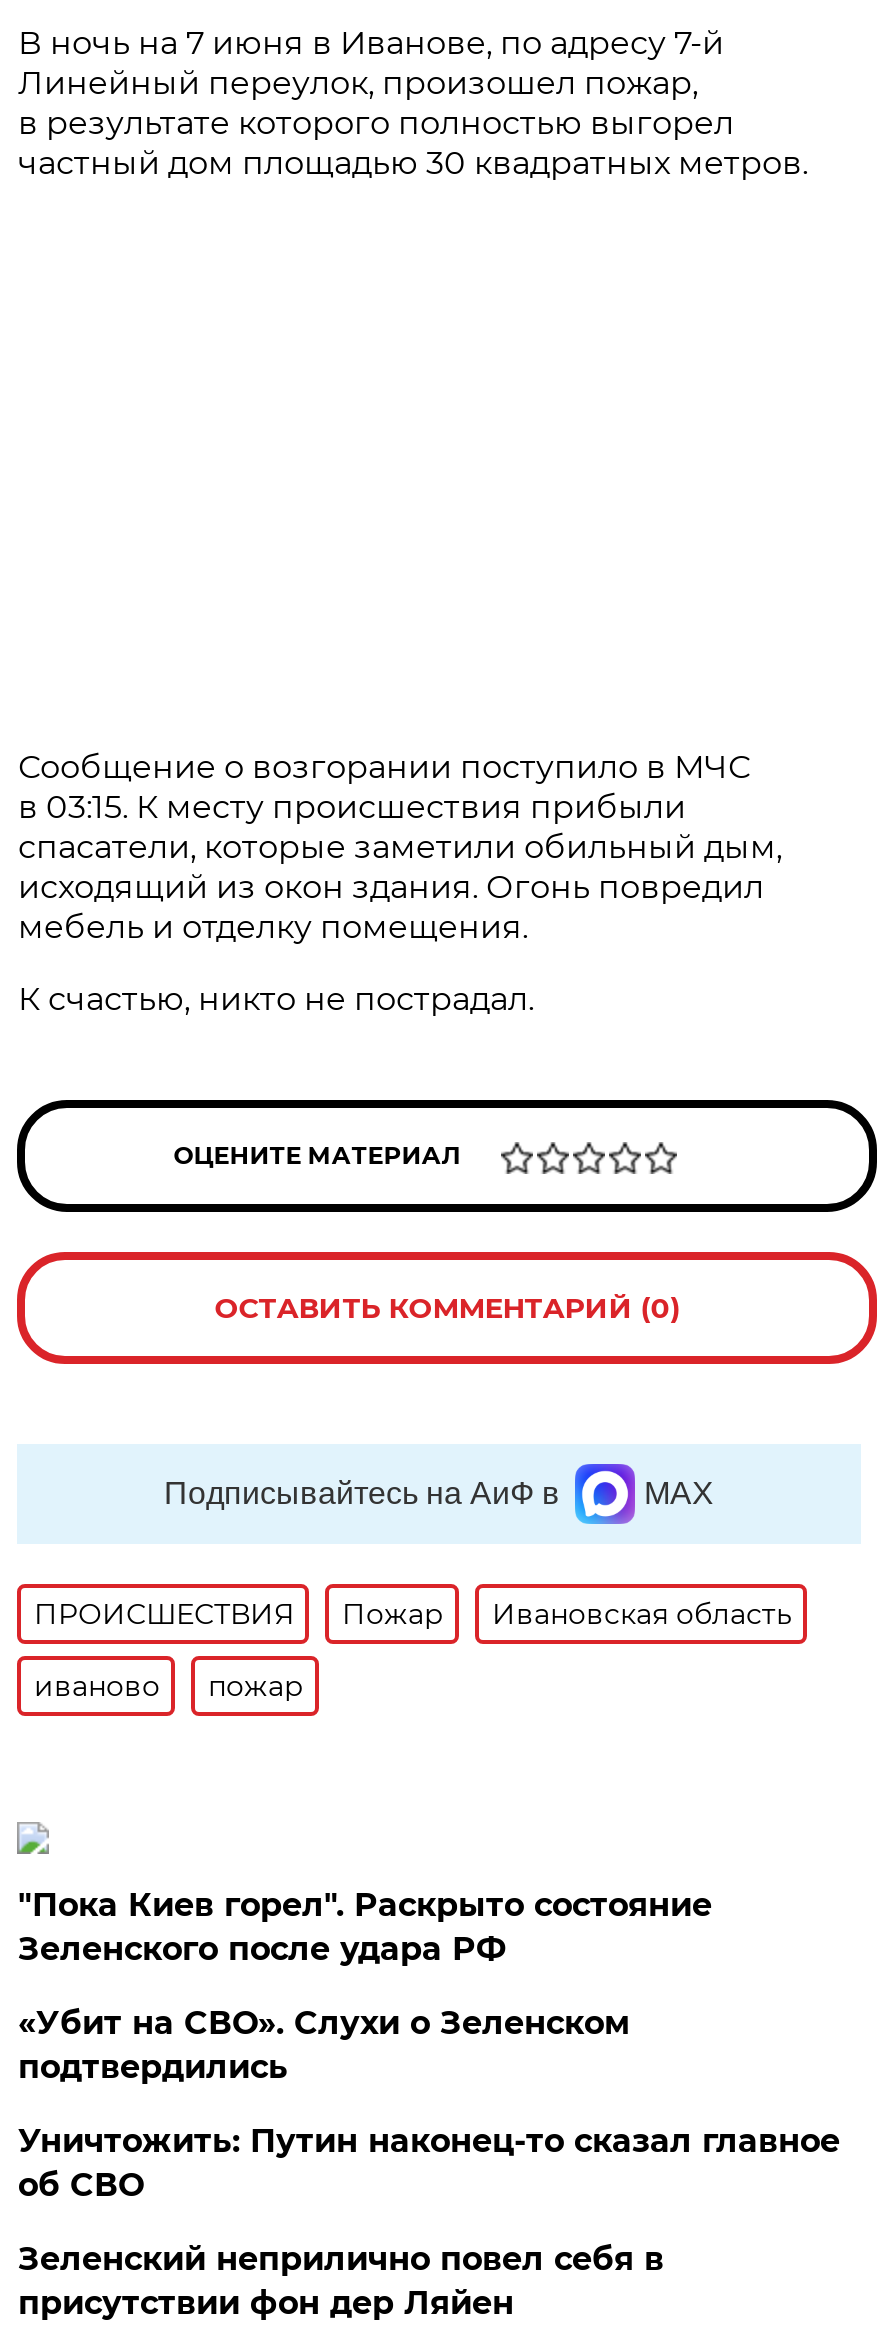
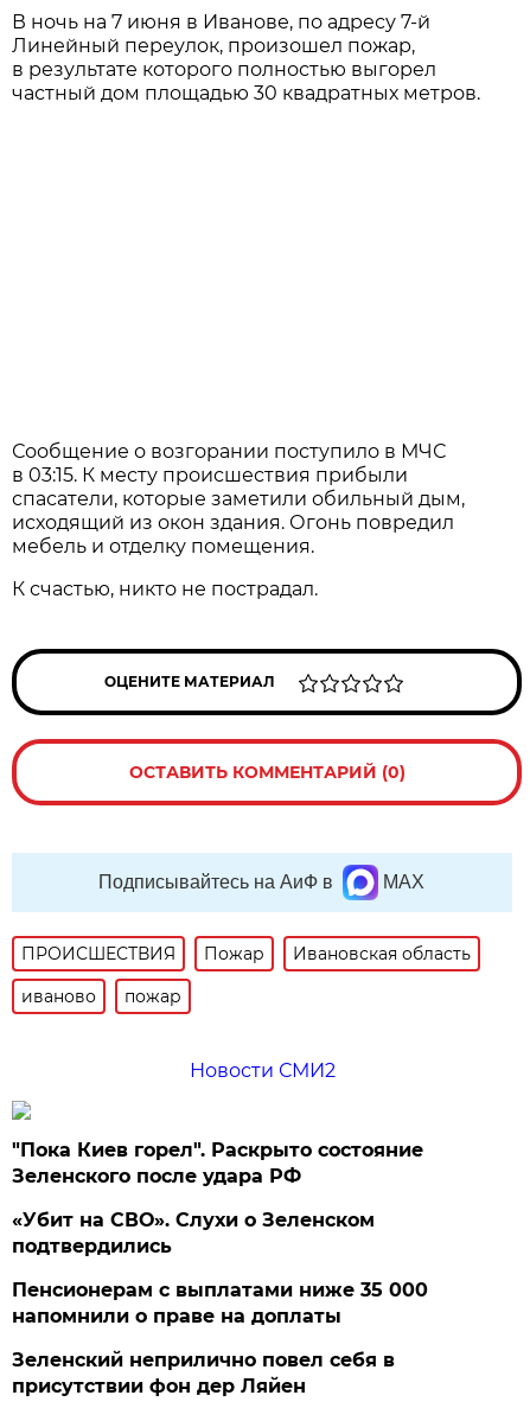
none -> [189,1059,335,1082] Новости СМИ2
[18,2122,840,2204] Уничтожить: Путин наконец-то сказал главное | об СВО -> [12,1279,429,1327] Пенсионерам с выплатами ниже 35 000 | напомнили о праве на доплаты

